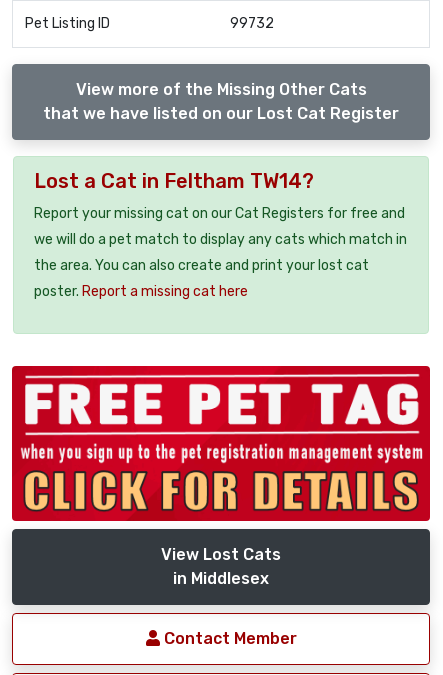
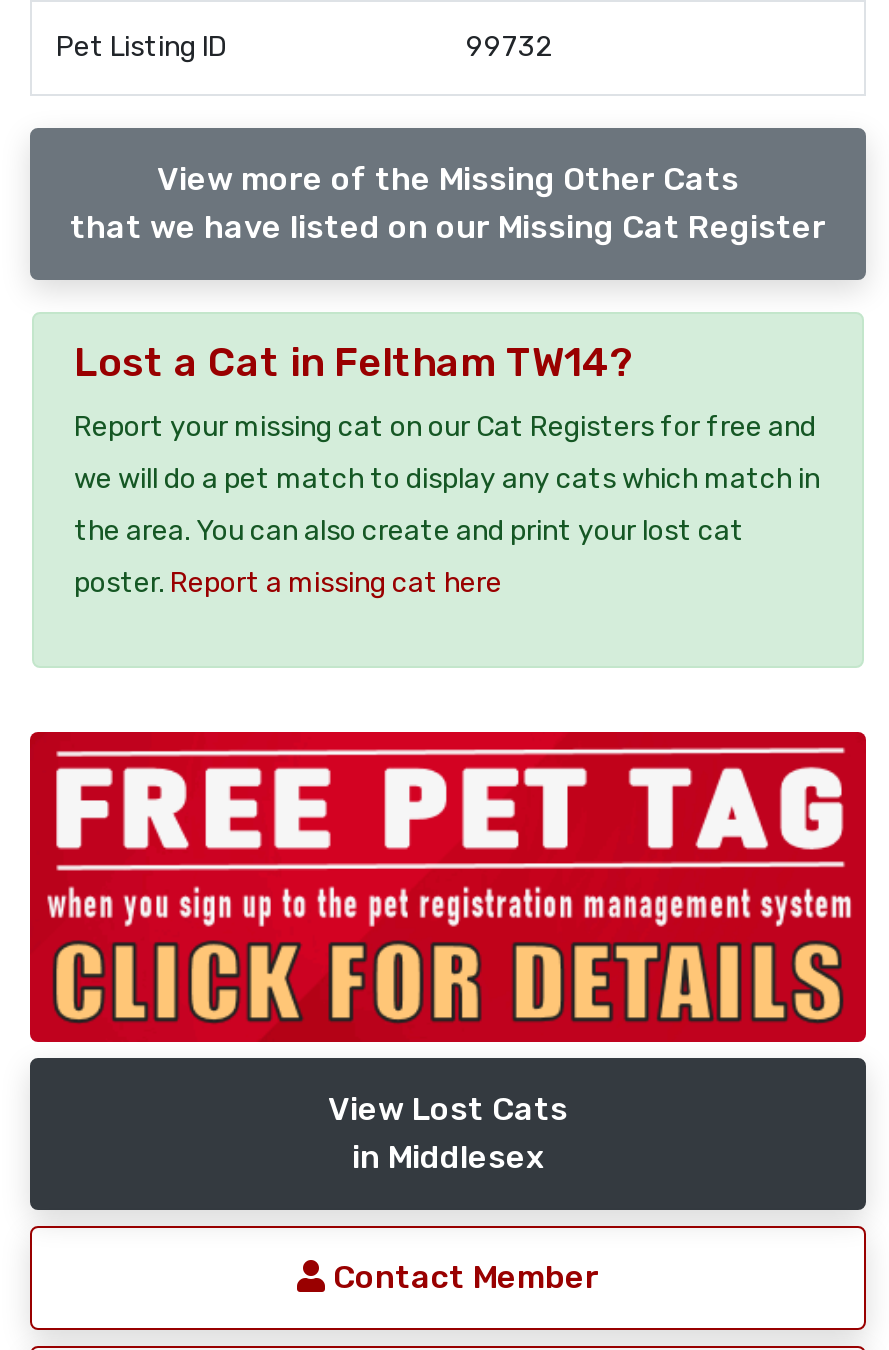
[43,104,399,123] that we have listed on our Lost Cat Register -> [70,208,826,246] that we have listed on our Missing Cat Register

